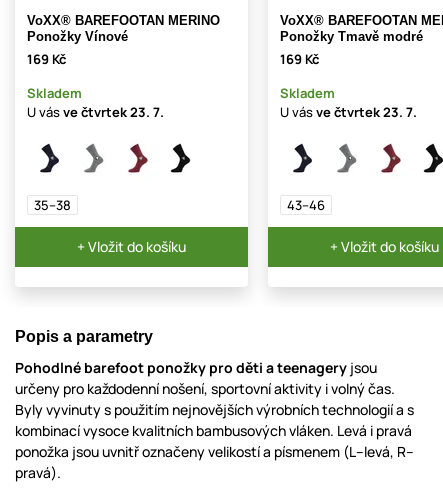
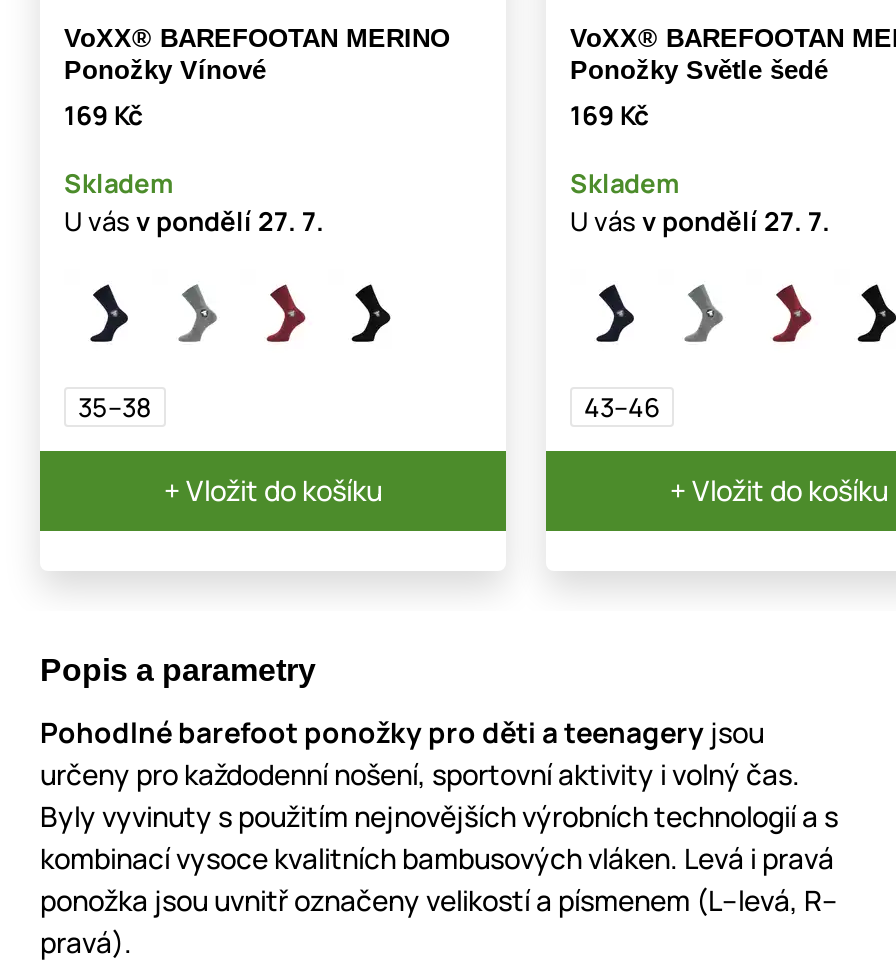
[280,29,423,44] Ponožky Tmavě modré -> [570,56,828,86] Ponožky Světle šedé
[27,103,164,121] U vás ve čtvrtek 23. 7. -> [64,204,324,240] U vás v pondělí 27. 7.
[280,103,417,121] U vás ve čtvrtek 23. 7. -> [570,204,830,240] U vás v pondělí 27. 7.

